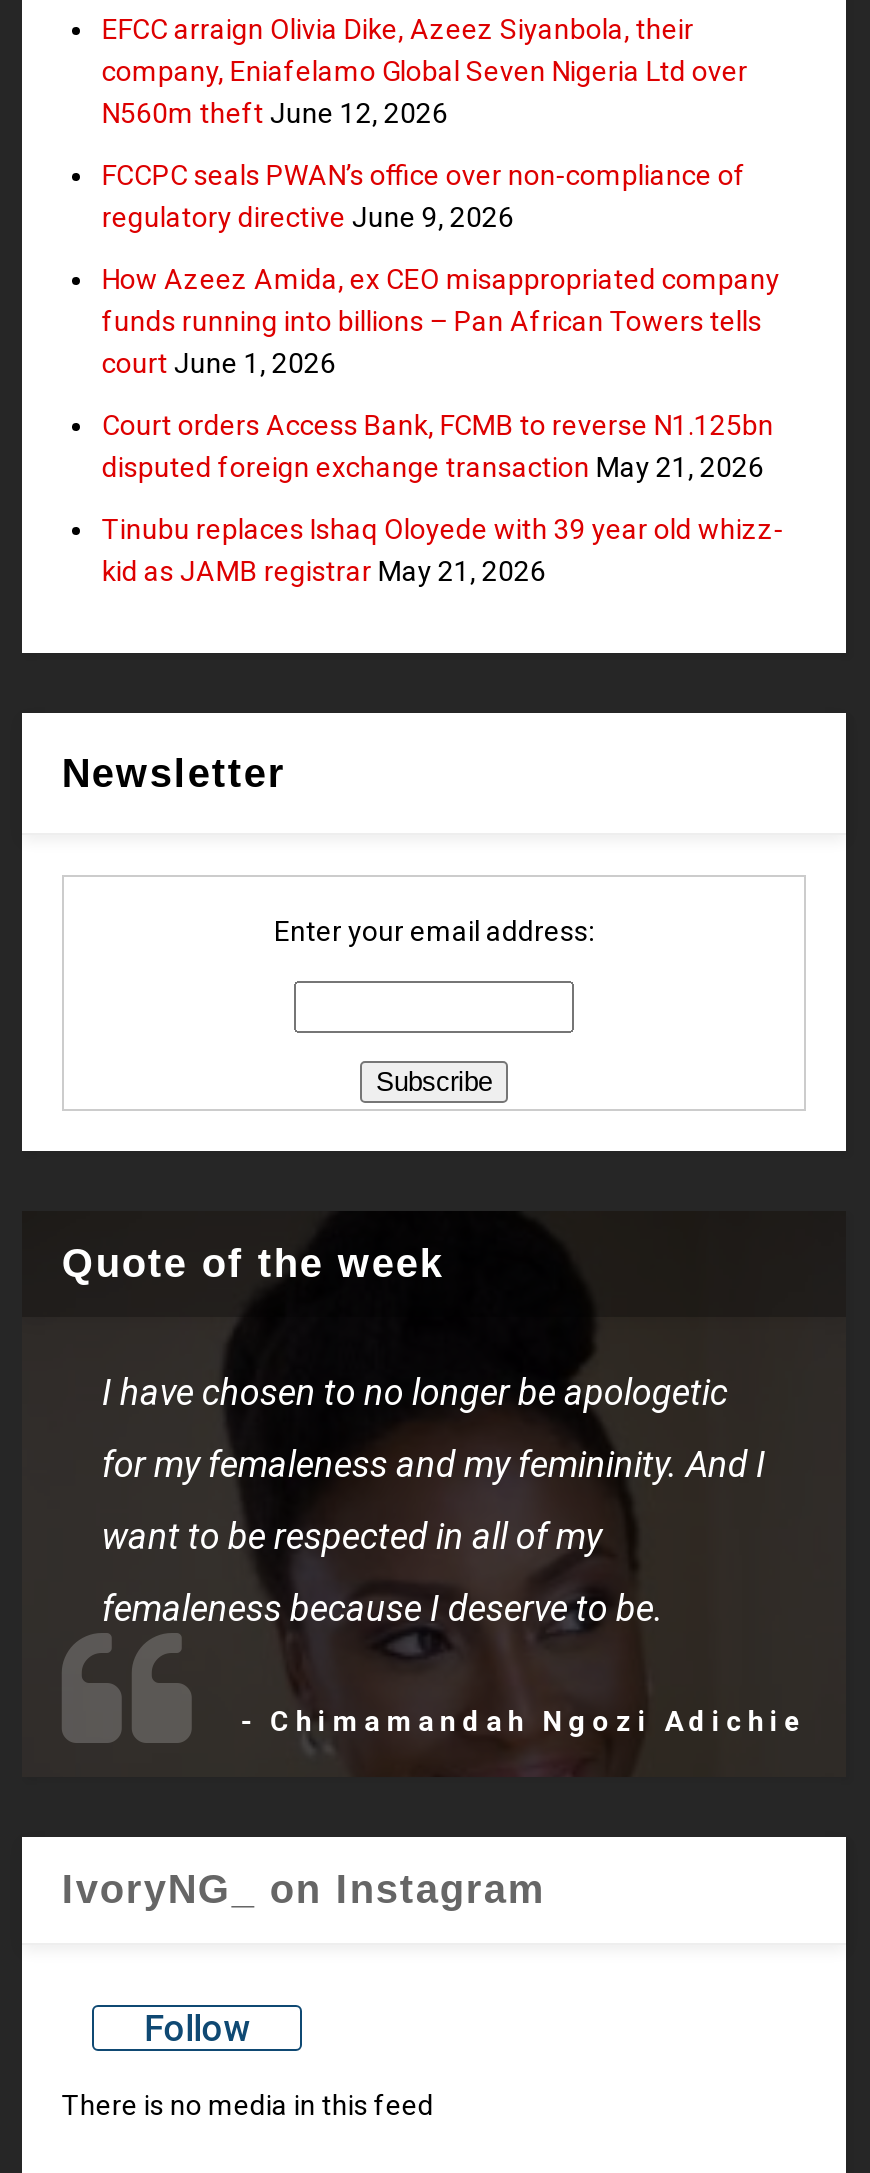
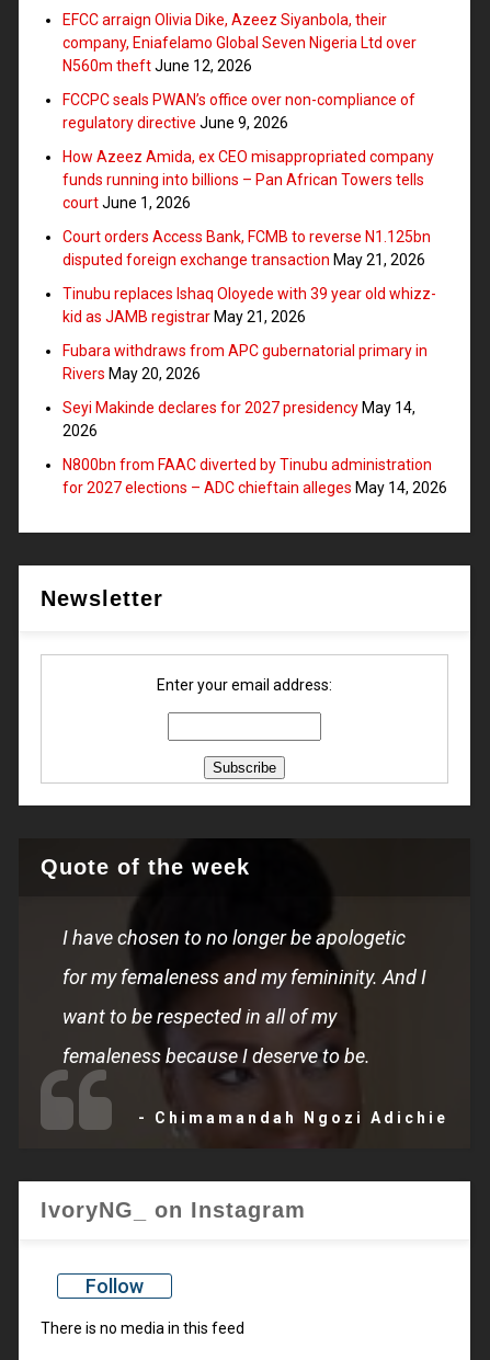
none -> [62,342,447,496] Fubara withdraws from APC gubernatorial primary in | Rivers May 20, 2026 | Seyi Makinde declares for 2027 presidency May 14, | 2026 | N800bn from FAAC diverted by Tinubu administration | for 2027 elections – ADC chieftain alleges May 14, 2026

